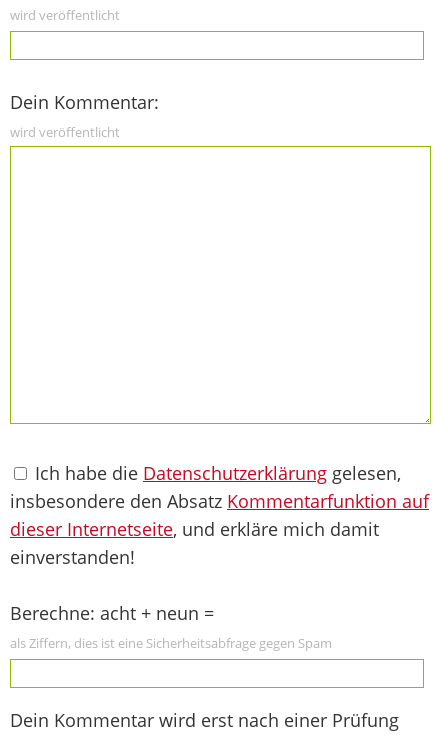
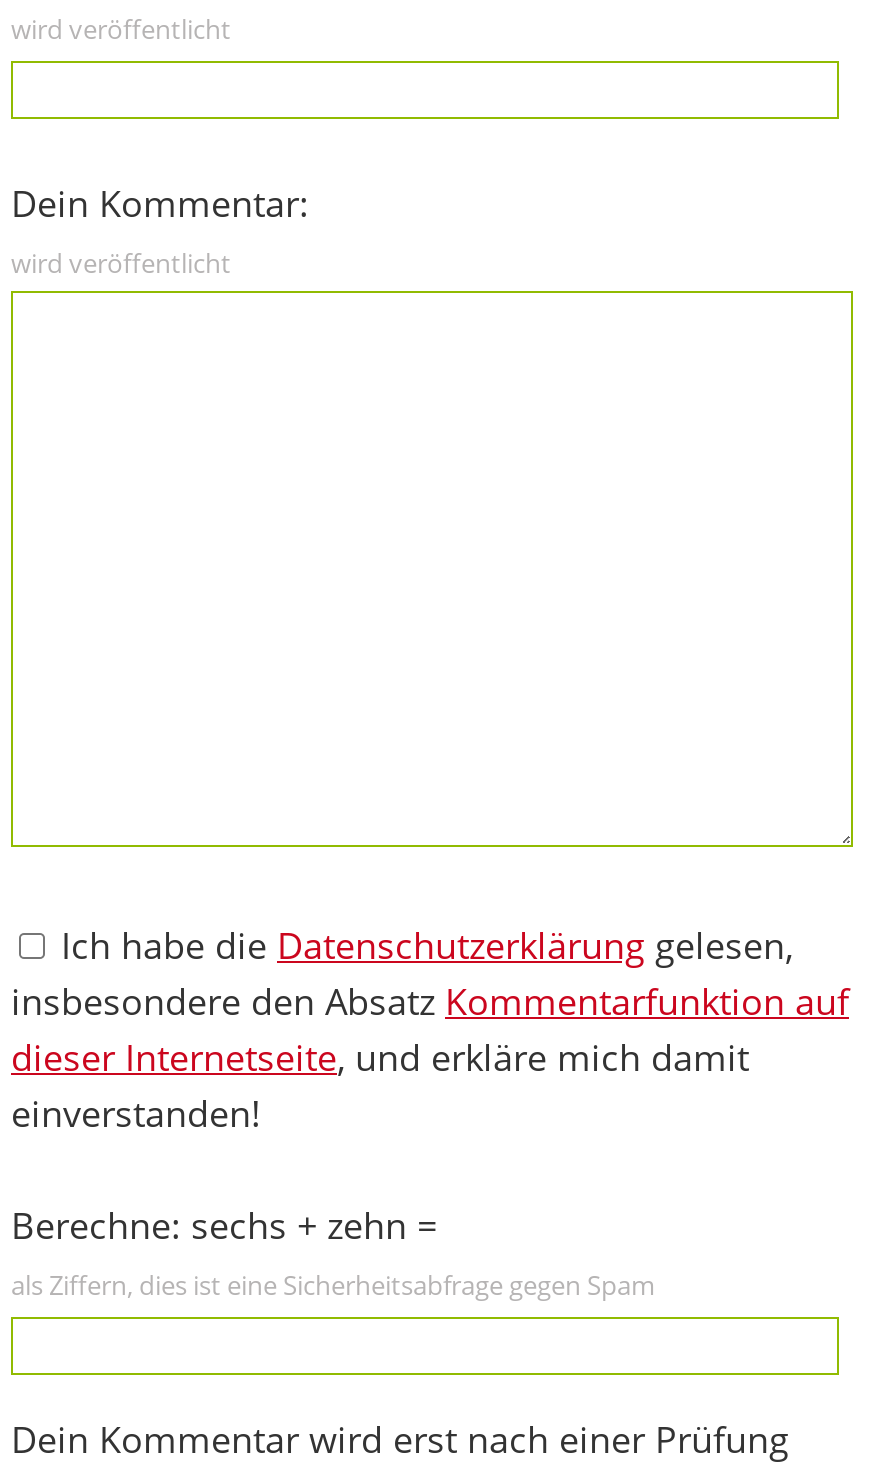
[10,601,214,625] Berechne: acht + neun = -> [11,1200,437,1248] Berechne: sechs + zehn =

